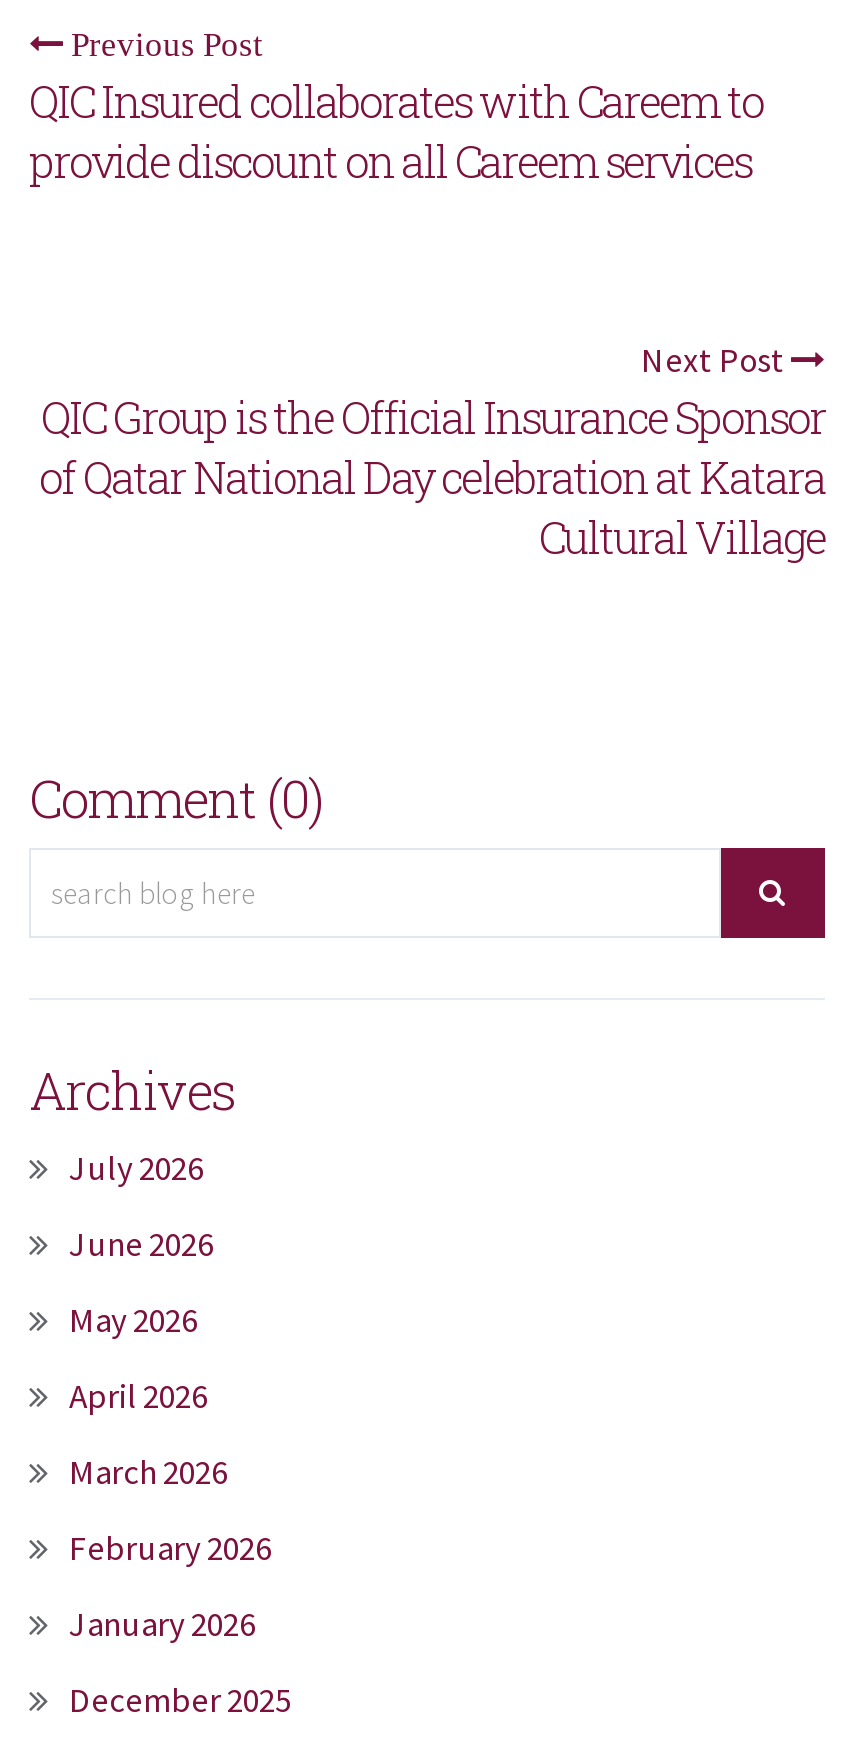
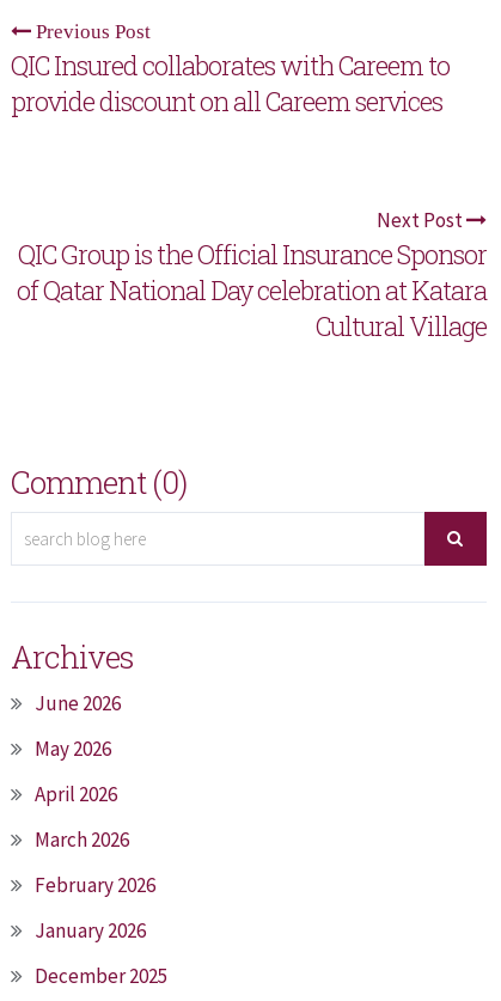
[69,1146,203,1190] July 2026 -> none

